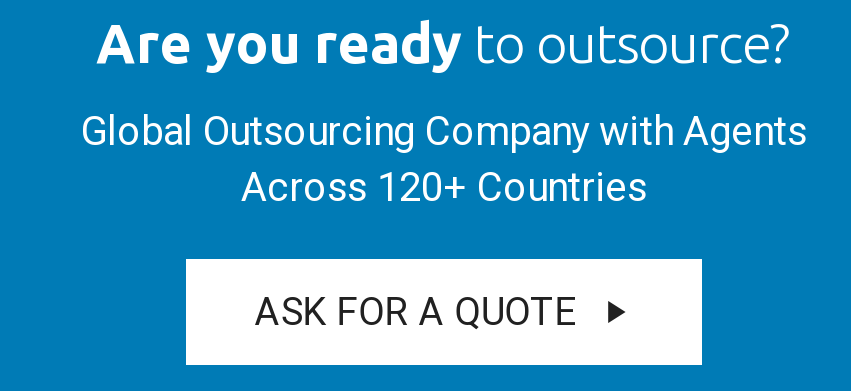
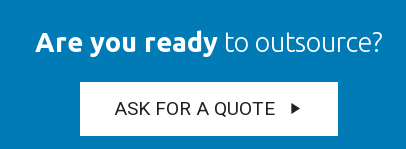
[81,107,807,211] Global Outsourcing Company with Agents | Across 120+ Countries -> none

